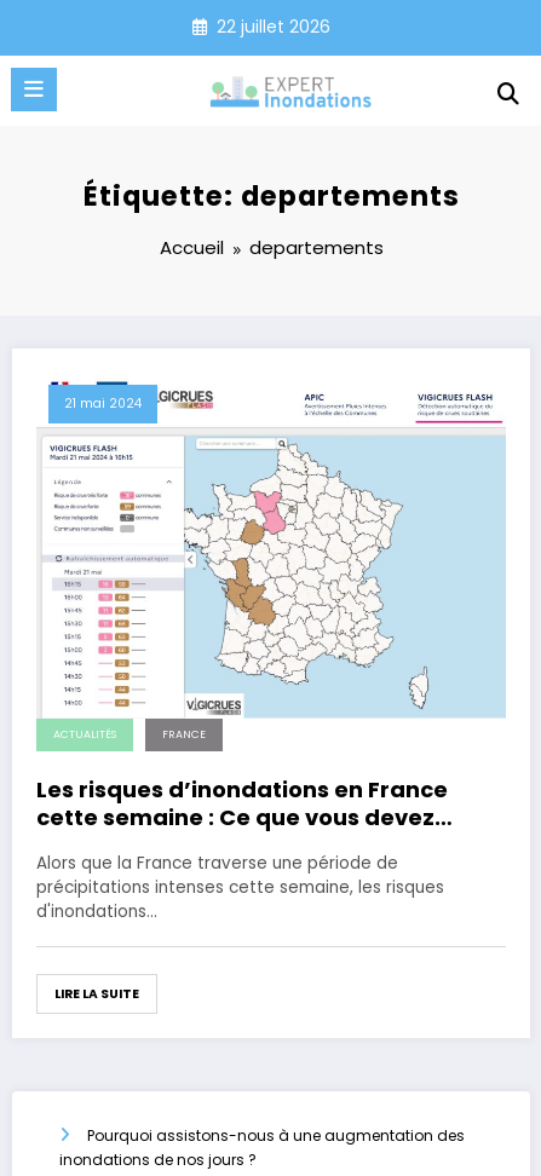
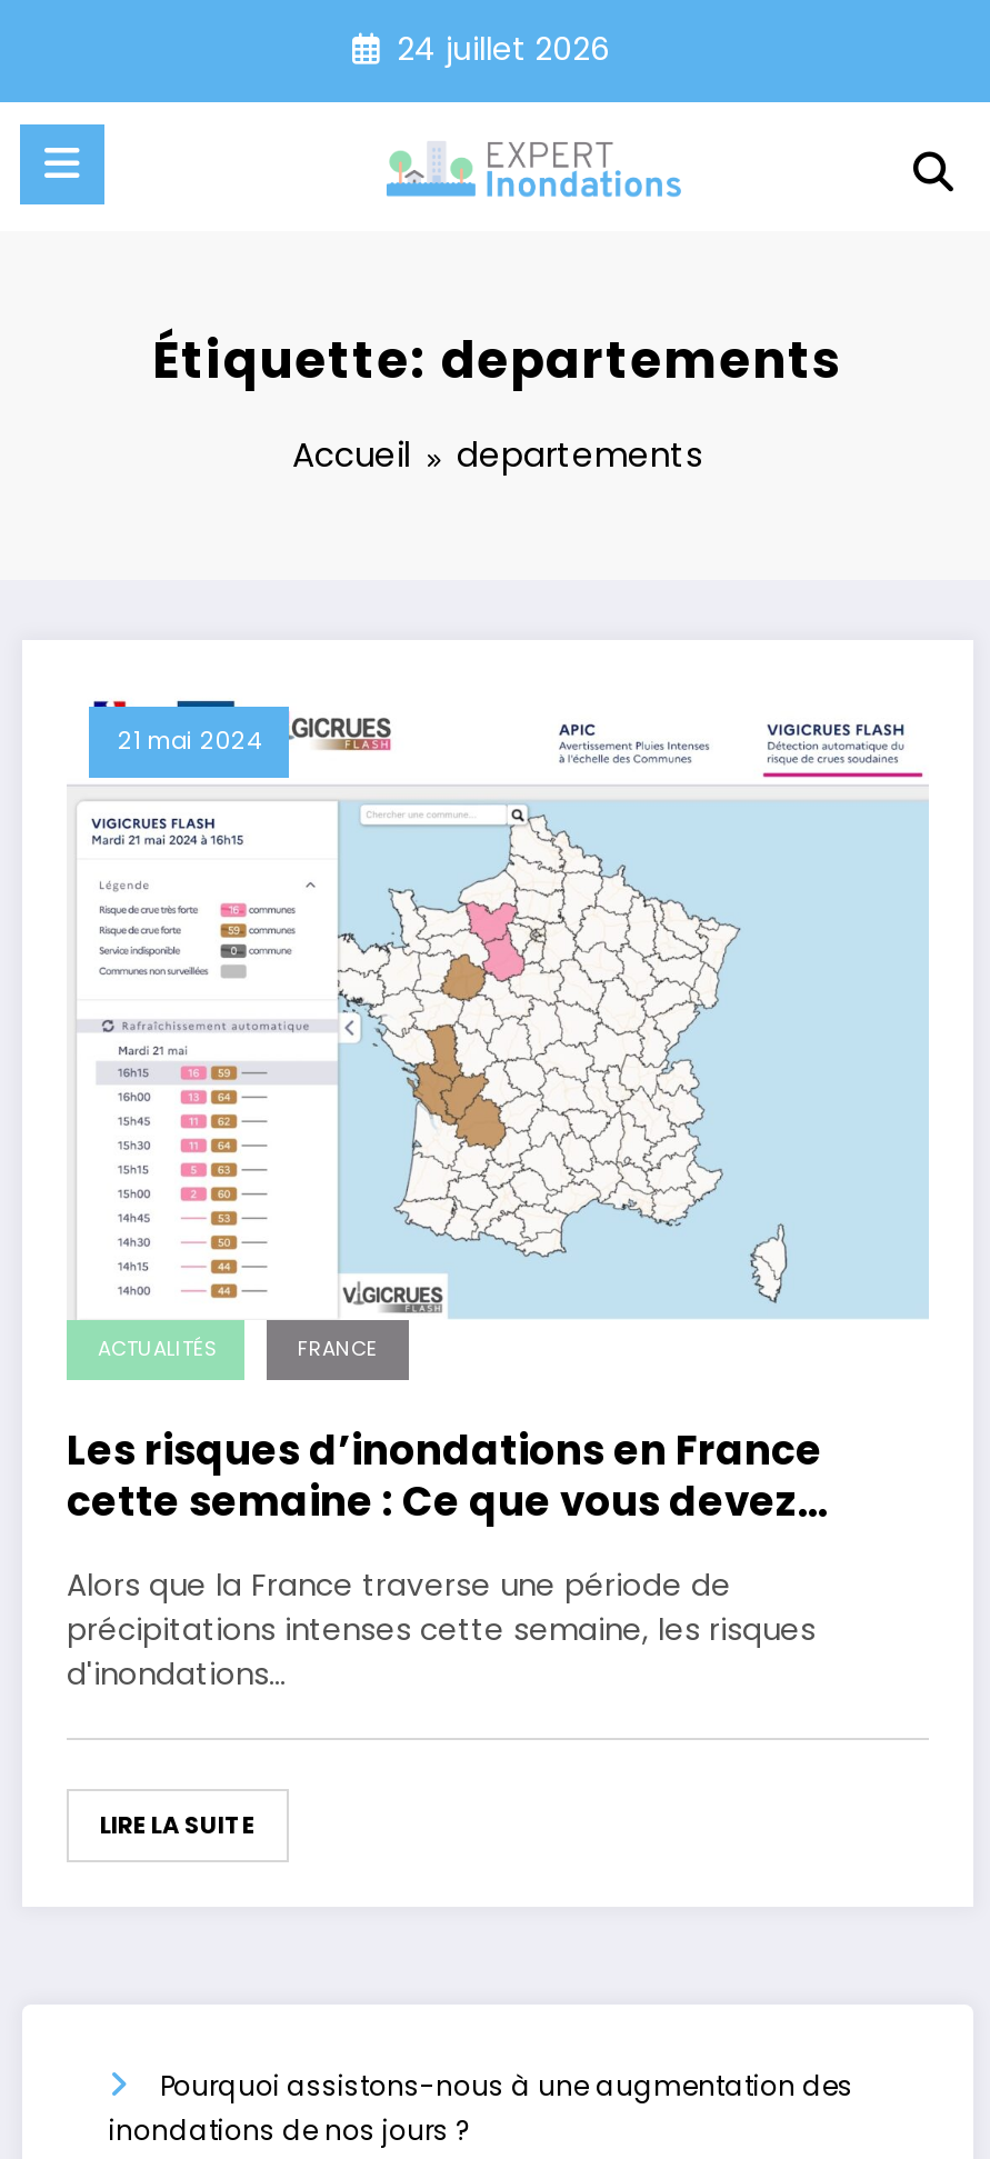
[217,15,331,39] 22 juillet 2026 -> [397,27,610,71] 24 juillet 2026

